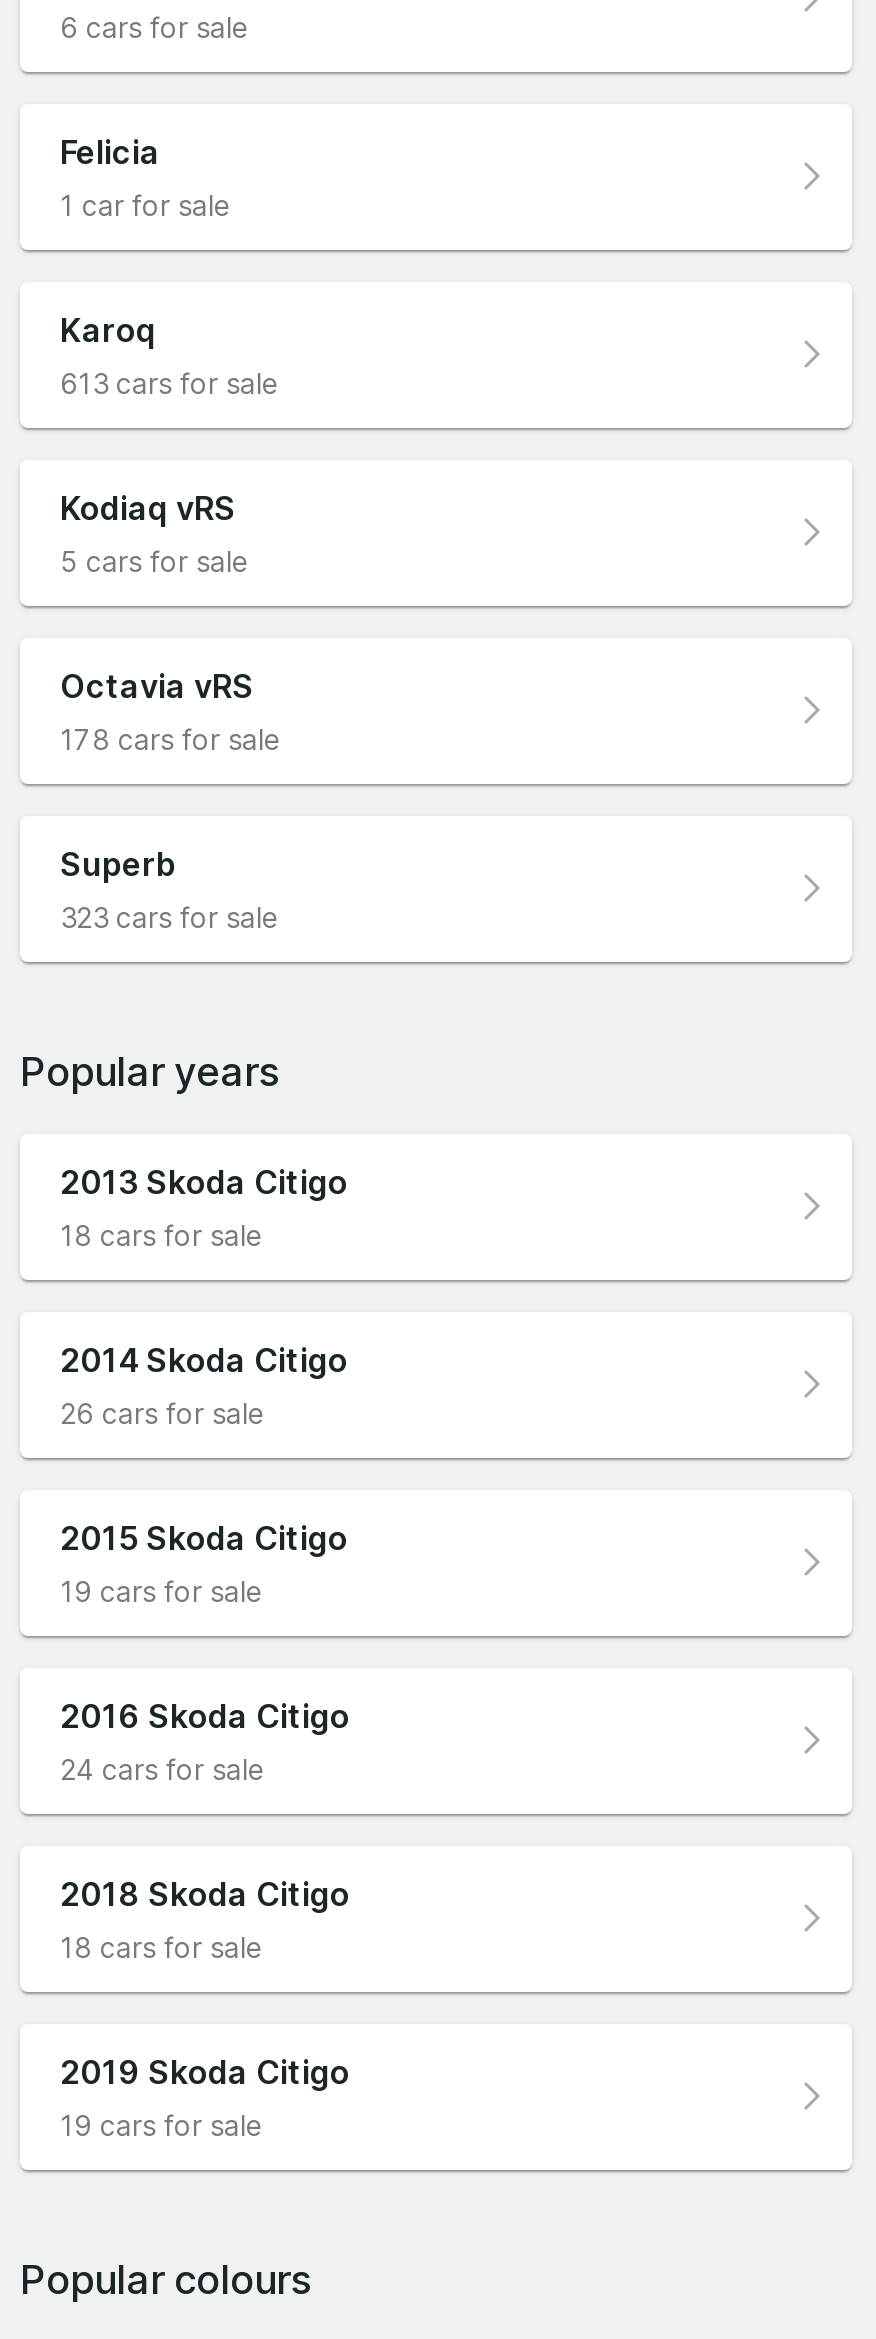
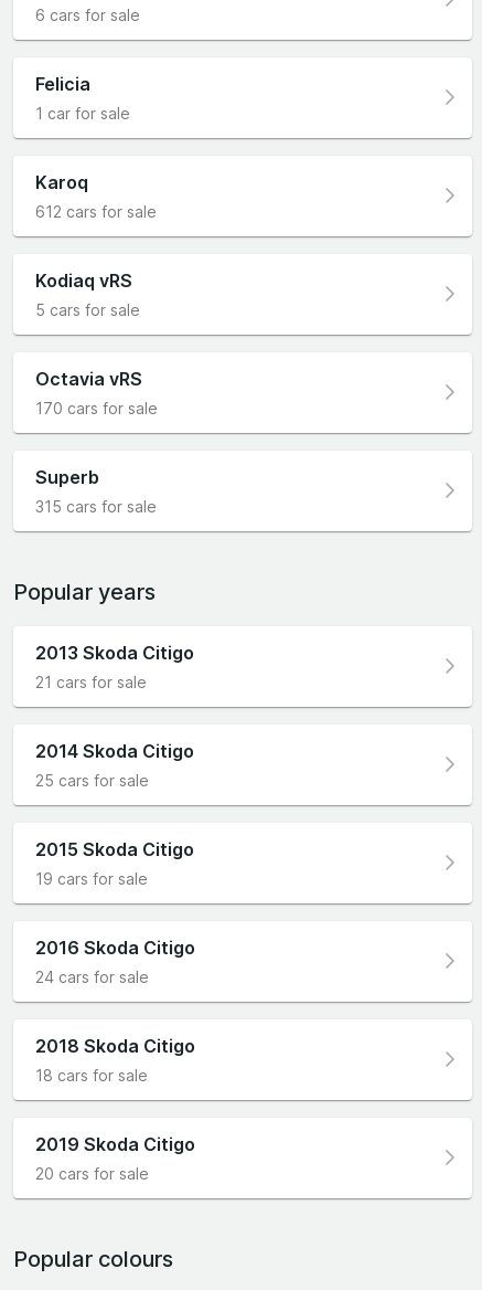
[60,365,280,399] 613 cars for sale -> [35,202,157,220] 612 cars for sale
[60,721,282,755] 178 cars for sale -> [35,398,158,417] 170 cars for sale
[60,899,280,933] 323 cars for sale -> [35,496,157,515] 315 cars for sale
[60,1217,264,1251] 18 cars for sale -> [35,672,147,691] 21 cars for sale
[60,1395,266,1429] 26 cars for sale -> [35,770,149,789] 25 cars for sale
[60,2107,264,2141] 19 cars for sale -> [35,1164,149,1182] 20 cars for sale

